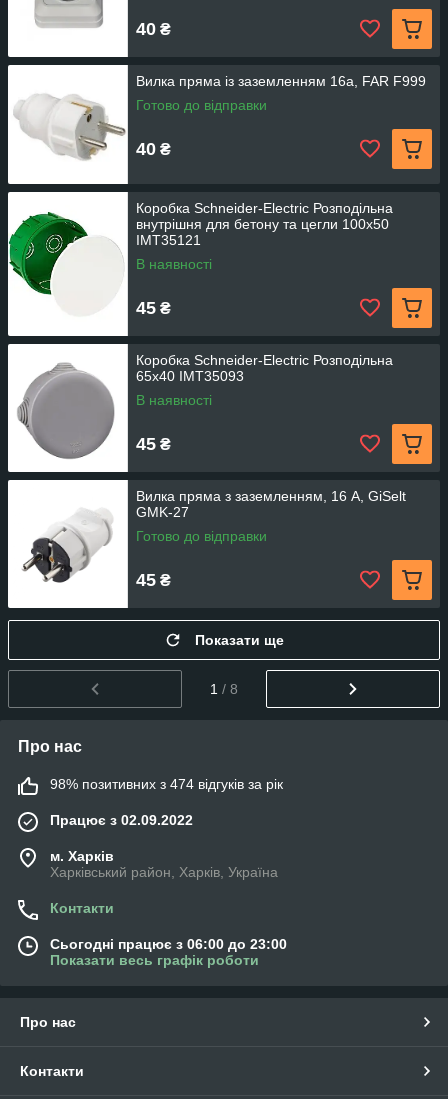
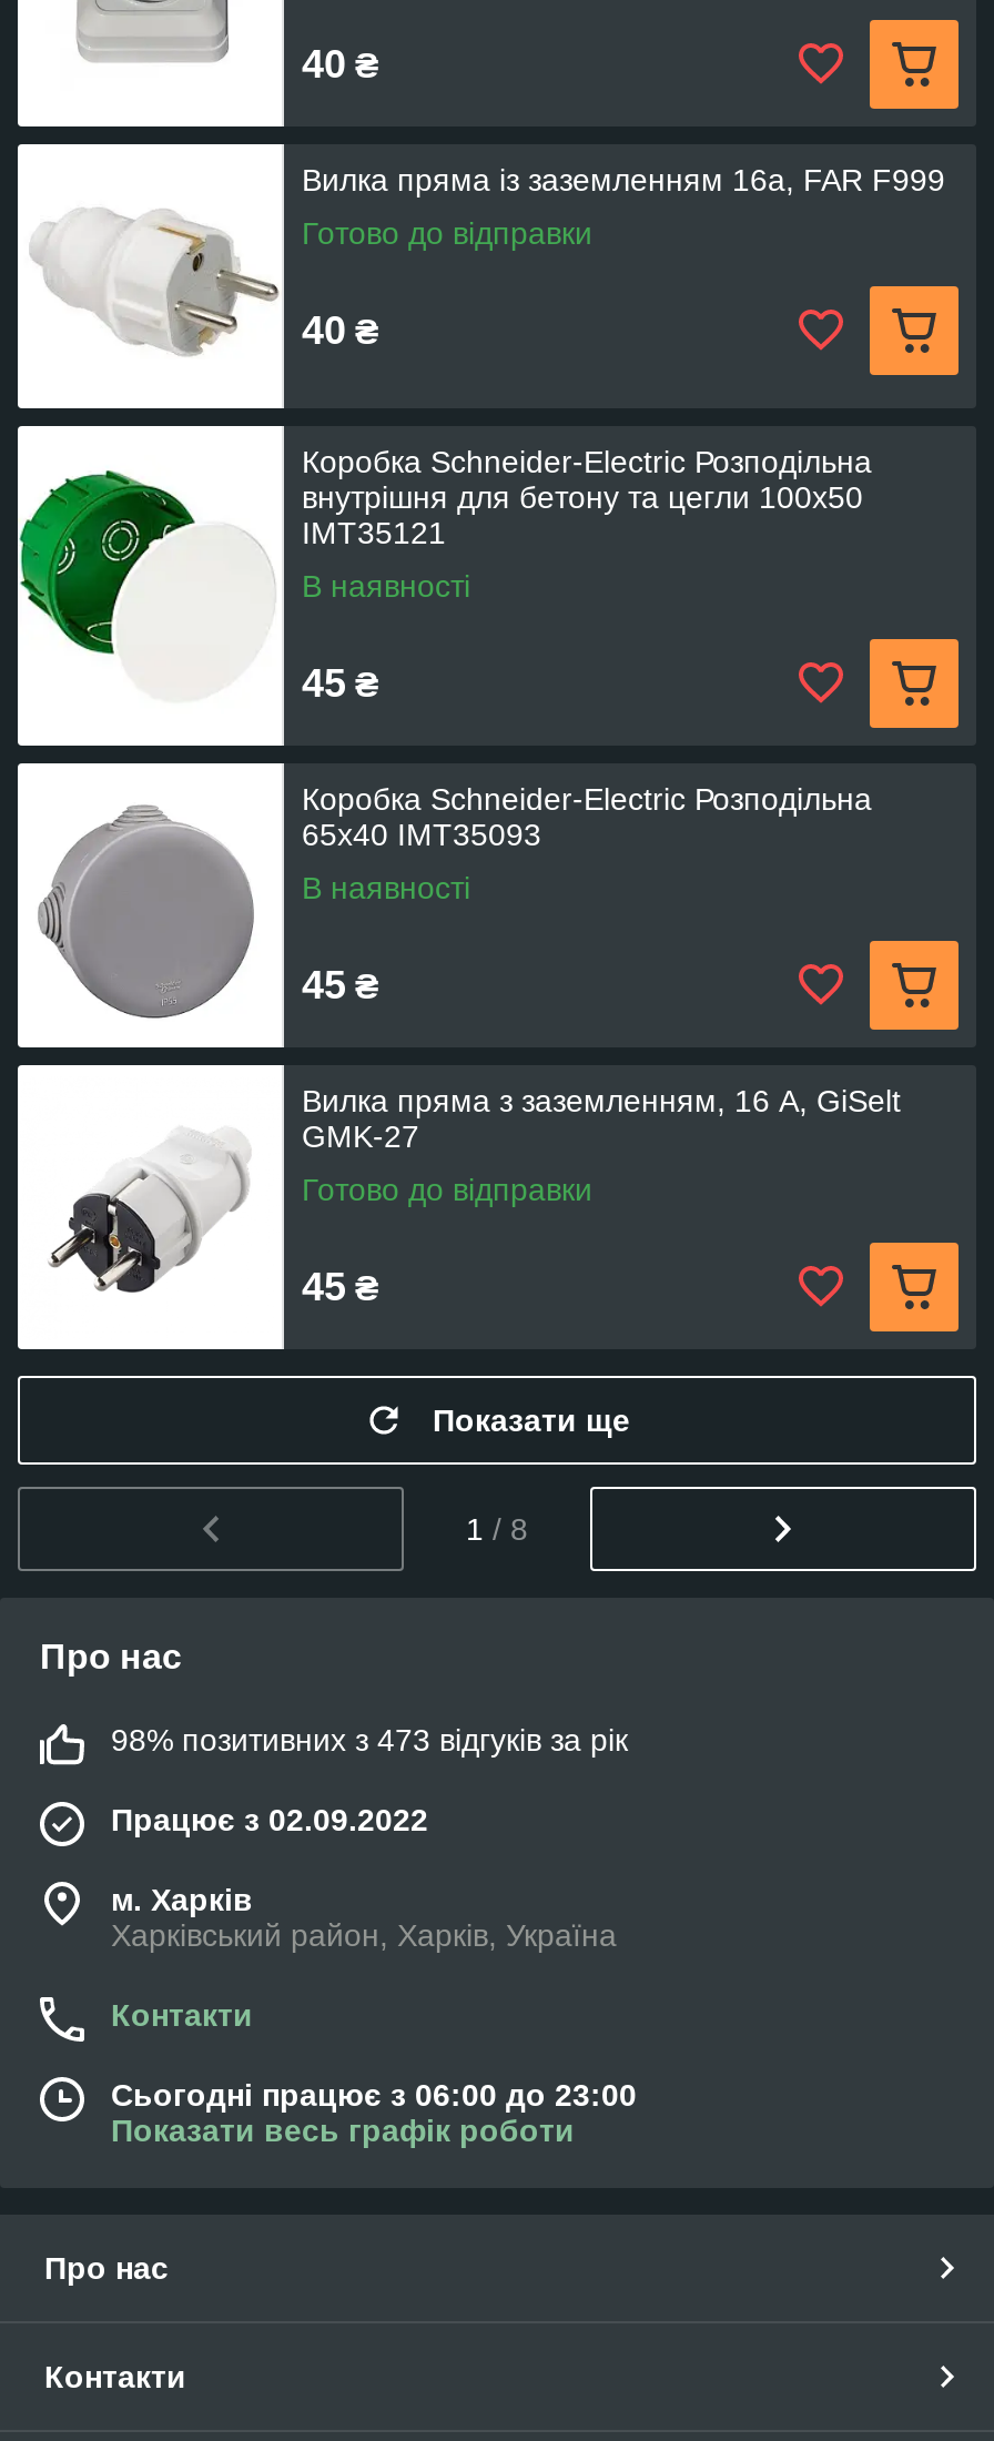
[50,776,283,792] 98% позитивних з 474 відгуків за рік -> [111,1722,628,1758] 98% позитивних з 473 відгуків за рік

